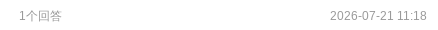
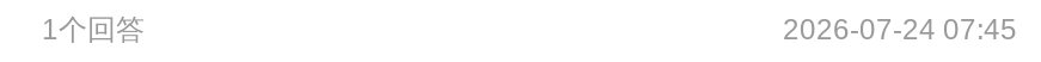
[330,9,427,23] 2026-07-21 11:18 -> [783,13,1017,46] 2026-07-24 07:45

